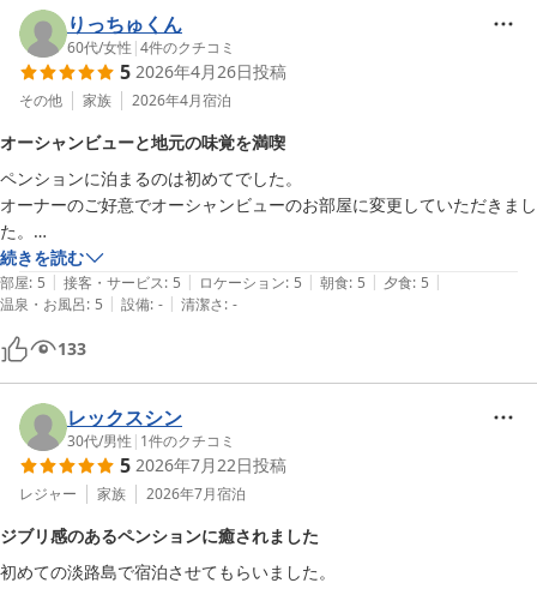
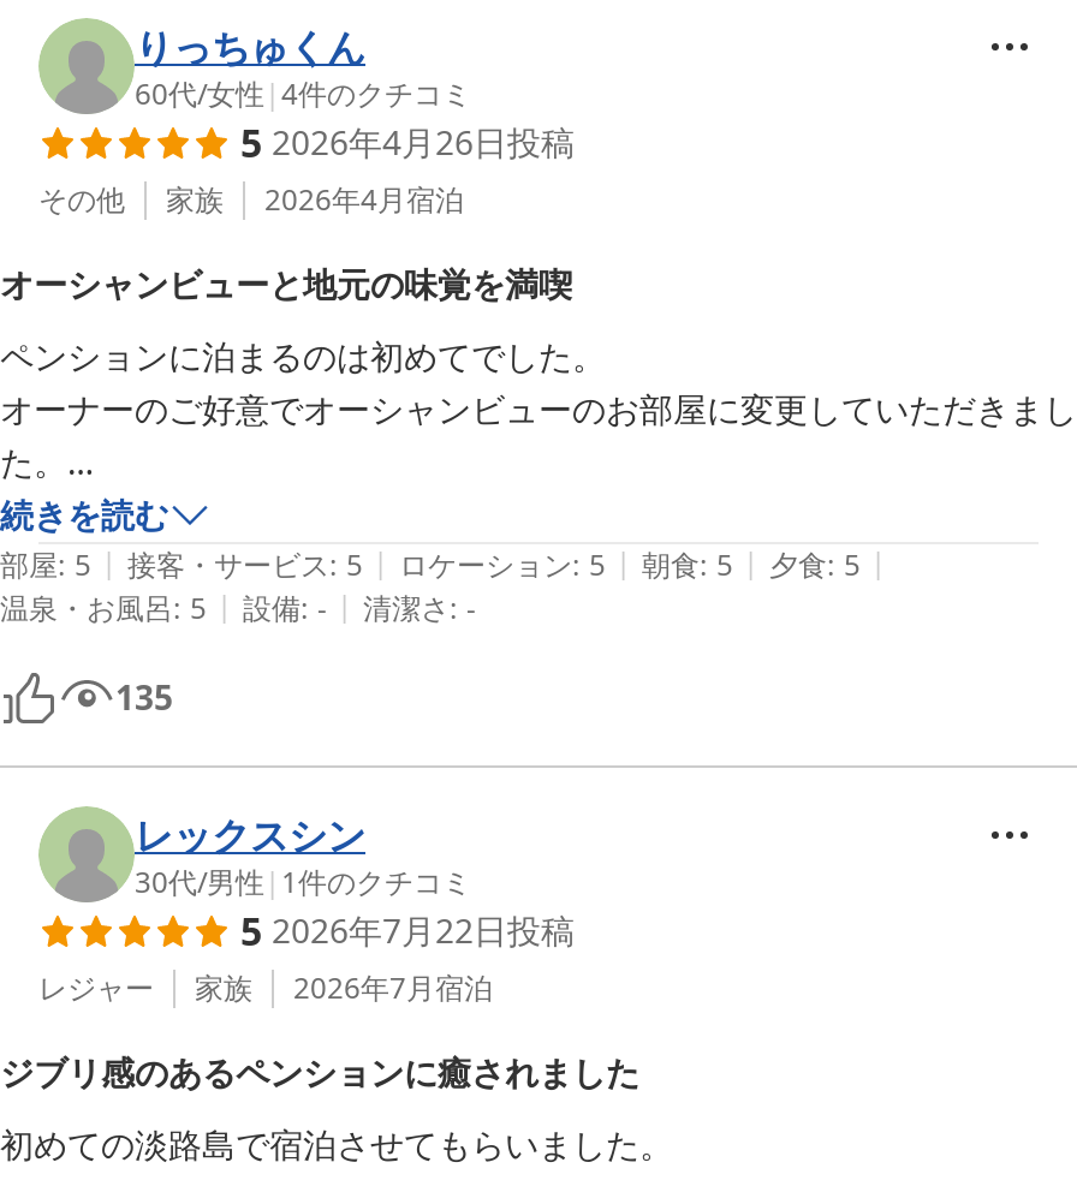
[58,337,86,360] 133 -> [115,674,173,720] 135

